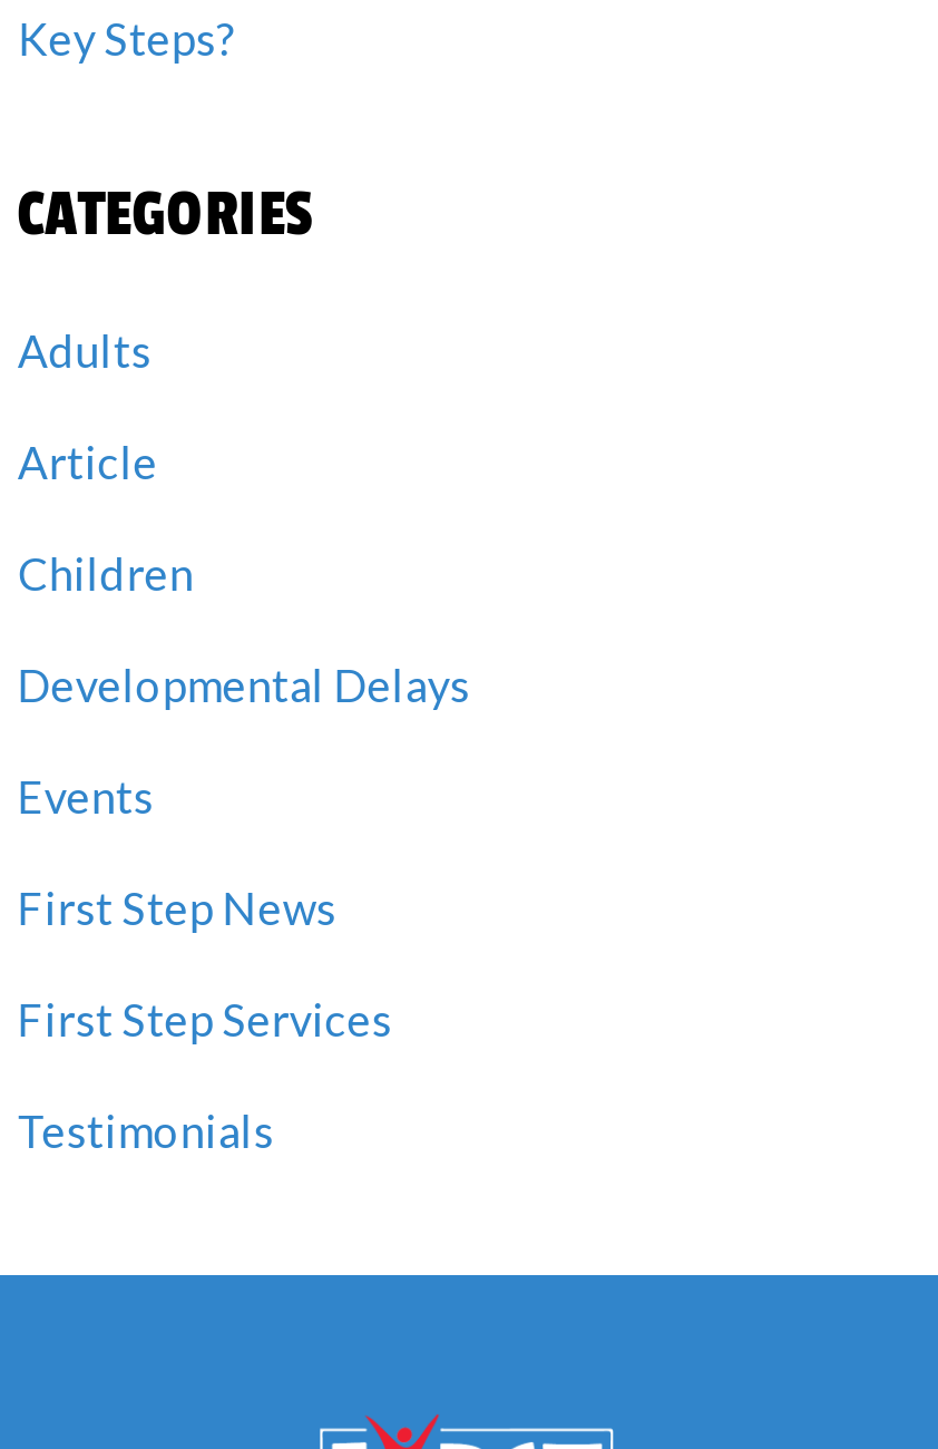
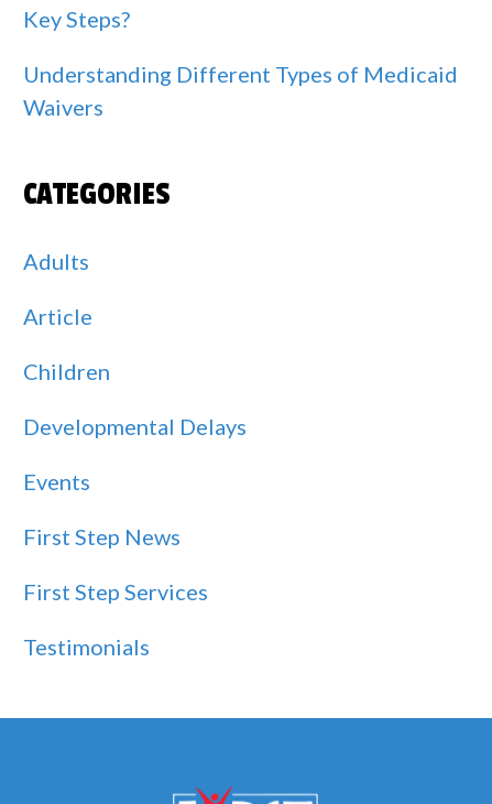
none -> [24,61,458,120] Understanding Different Types of Medicaid | Waivers

